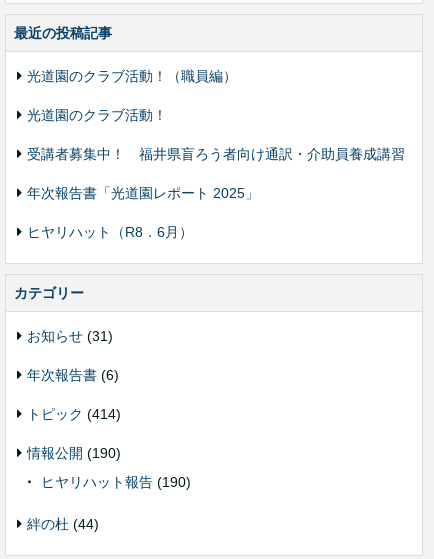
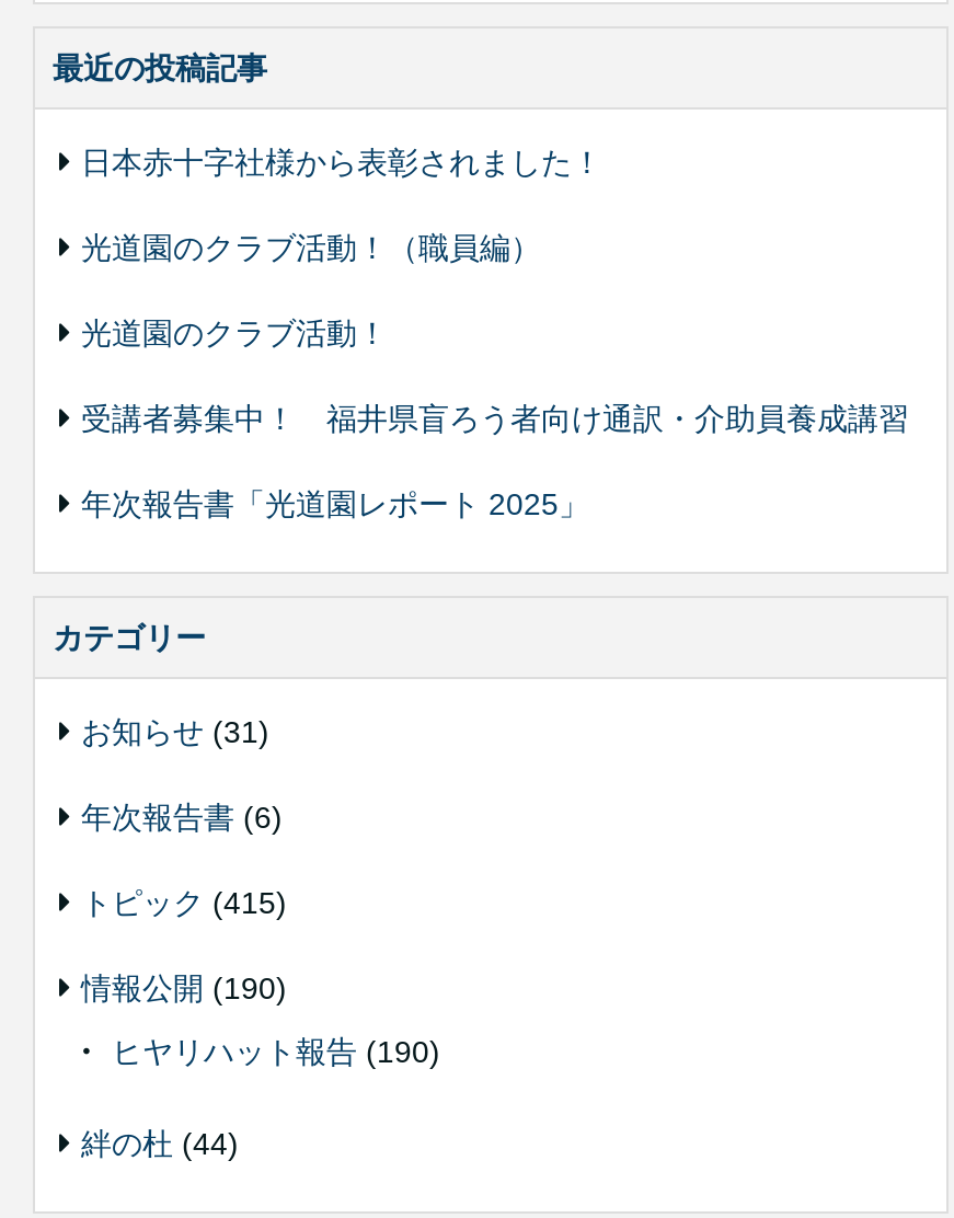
none -> [81,145,602,181] 日本赤十字社様から表彰されました！
moved [27,68,405,201] -> [81,231,909,522]: 光道園のクラブ活動！（職員編） | 光道園のクラブ活動！ | 受講者募集中！ 福井県盲ろう者向け通訳・介助員養成講習 | 年次報告書「光道園レポート 2025」
[27,224,193,240] ヒヤリハット（R8．6月） -> none
[27,406,121,422] トピック(414) -> [81,886,287,921] トピック(415)

